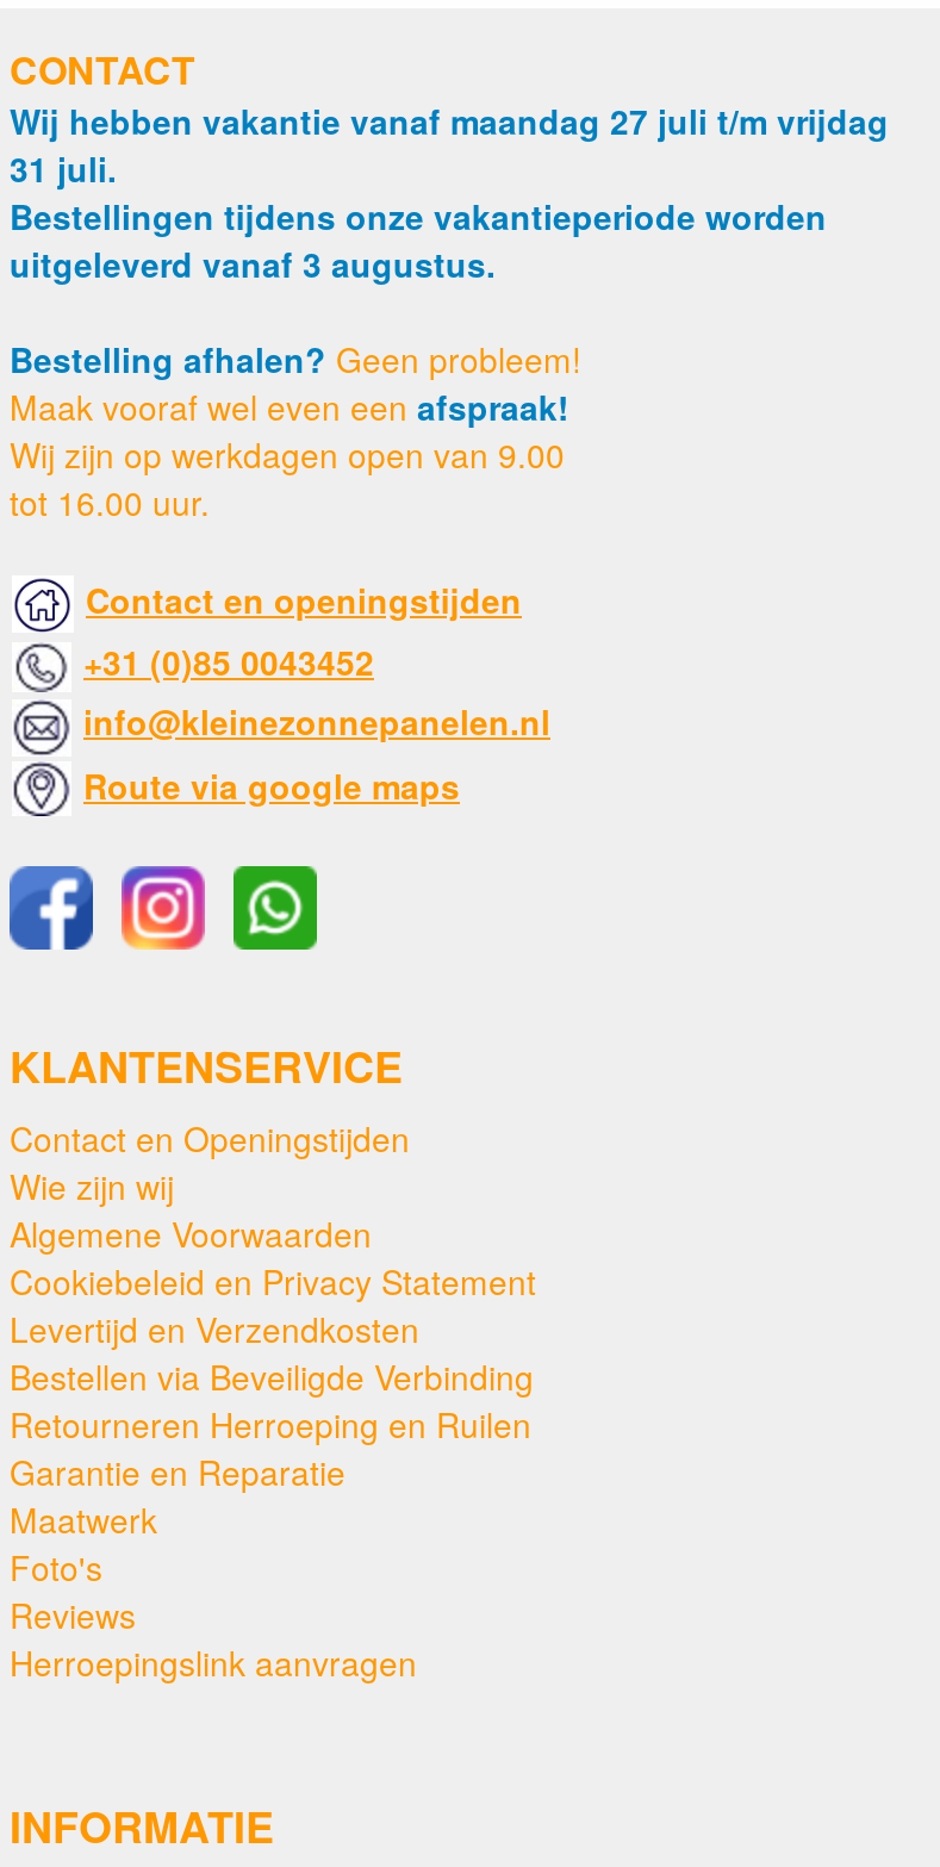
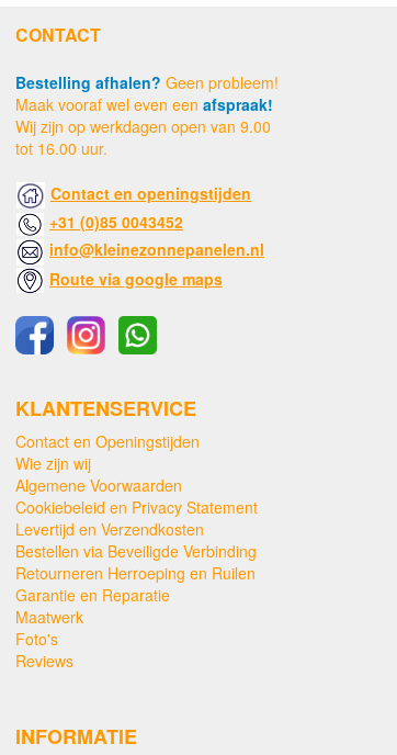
[10,95,889,286] Wij hebben vakantie vanaf maandag 27 juli t/m vrijdag | 31 juli. | Bestellingen tijdens onze vakantieperiode worden | uitgeleverd vanaf 3 augustus. -> none
[10,1639,417,1687] Herroepingslink aanvragen -> none

